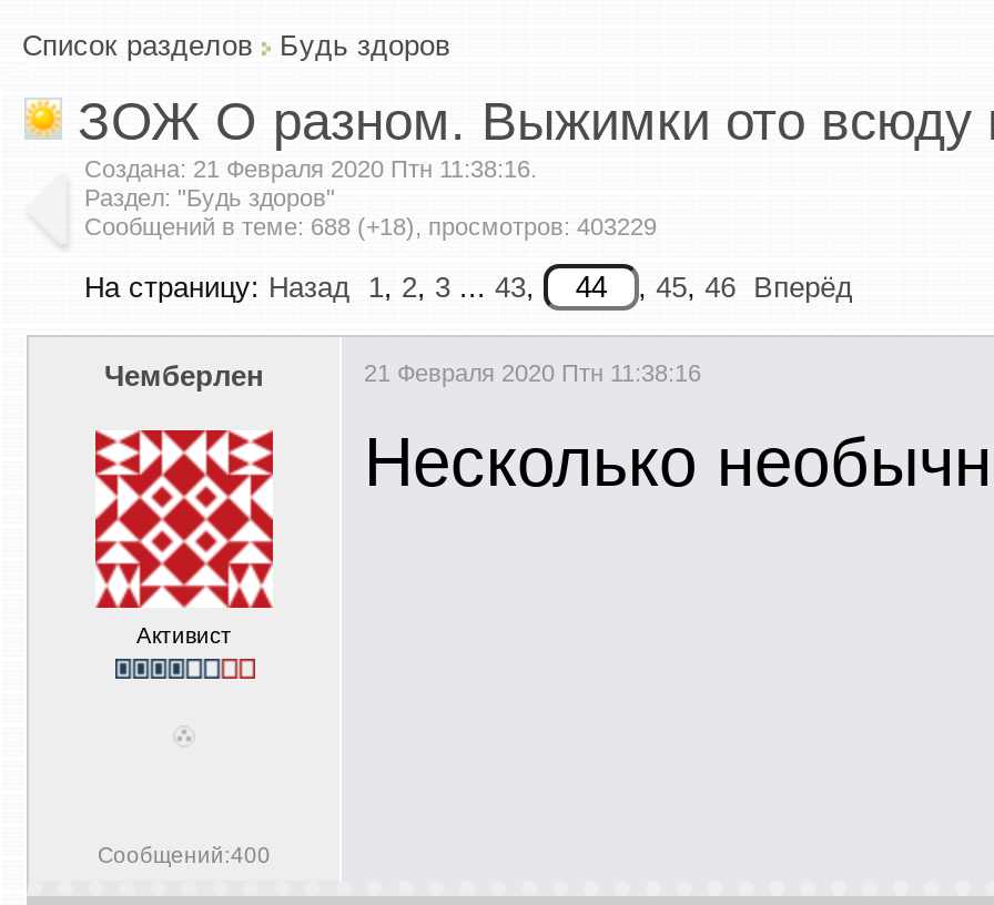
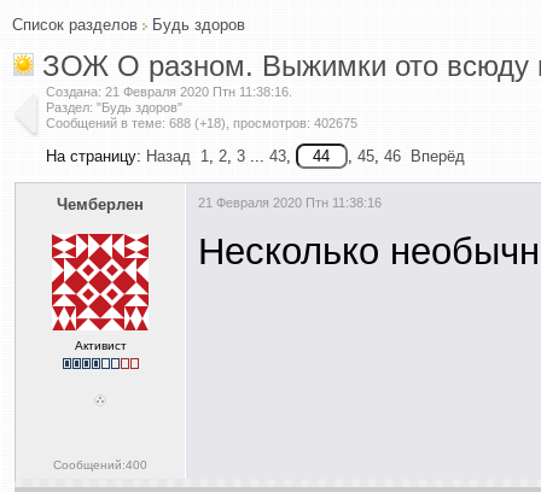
[84,213,657,240] Сообщений в теме: 688 (+18), просмотров: 403229 -> [46,116,357,130] Сообщений в теме: 688 (+18), просмотров: 402675

